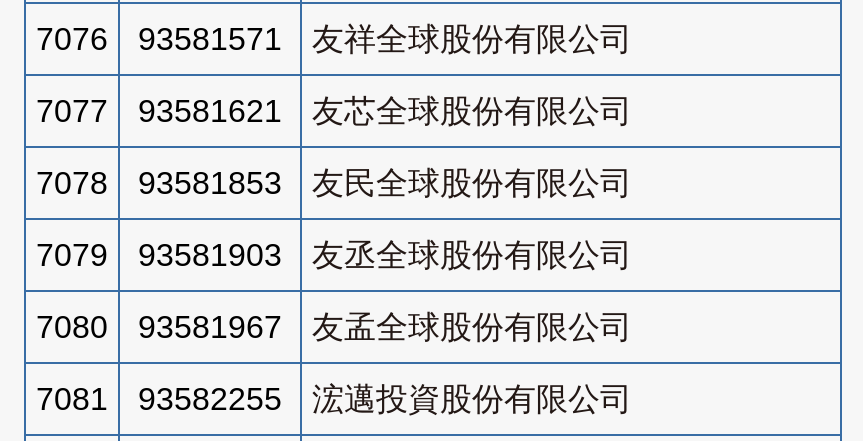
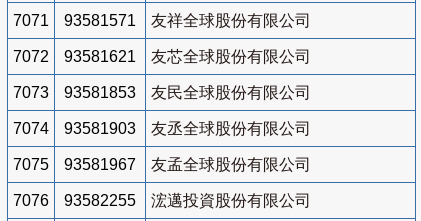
[36,22,632,56] 7076 93581571 友祥全球股份有限公司 -> [13,12,311,29] 7071 93581571 友祥全球股份有限公司
[36,94,632,128] 7077 93581621 友芯全球股份有限公司 -> [13,48,311,65] 7072 93581621 友芯全球股份有限公司
[36,166,632,200] 7078 93581853 友民全球股份有限公司 -> [13,84,311,101] 7073 93581853 友民全球股份有限公司
[36,238,632,272] 7079 93581903 友丞全球股份有限公司 -> [13,120,311,137] 7074 93581903 友丞全球股份有限公司
[36,310,632,344] 7080 93581967 友孟全球股份有限公司 -> [13,156,311,173] 7075 93581967 友孟全球股份有限公司
[36,382,632,416] 7081 93582255 浤邁投資股份有限公司 -> [13,192,311,209] 7076 93582255 浤邁投資股份有限公司

